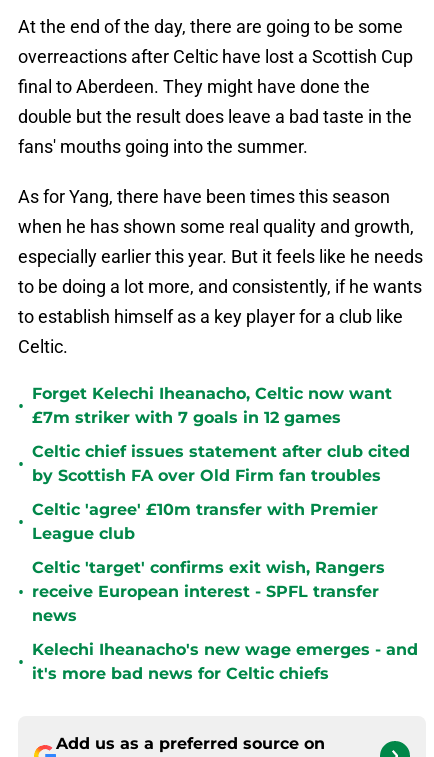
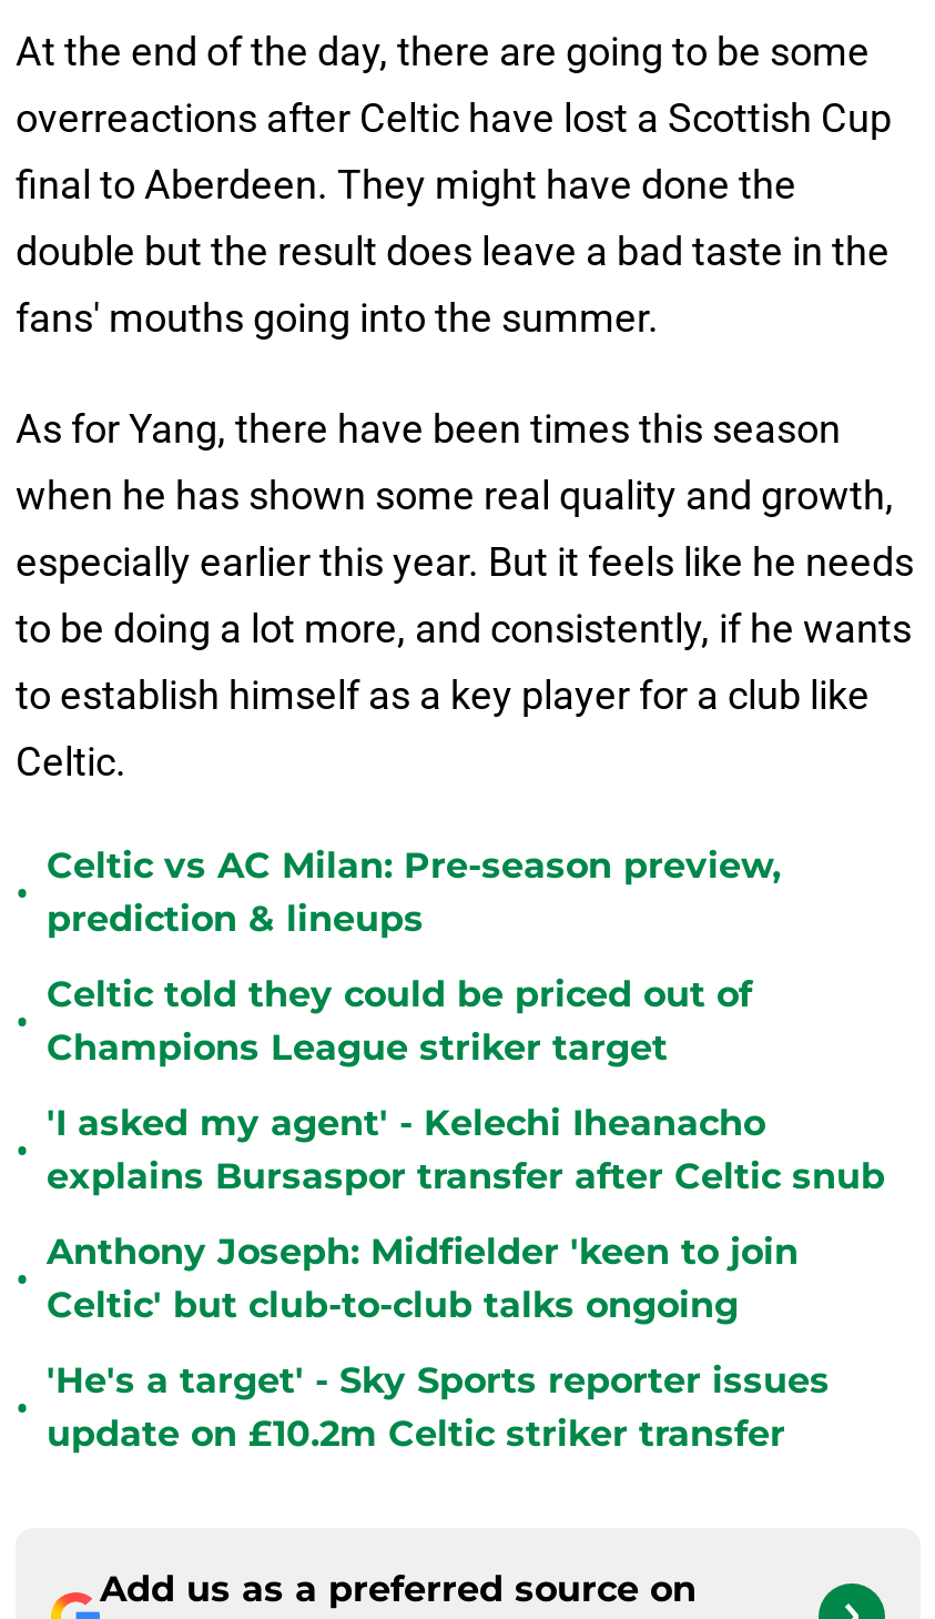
[32,384,392,427] Forget Kelechi Iheanacho, Celtic now want | £7m striker with 7 goals in 12 games -> [47,844,781,940] Celtic vs AC Milan: Pre-season preview, | prediction & lineups
[32,442,410,485] Celtic chief issues statement after club cited | by Scottish FA over Old Firm fan troubles -> [47,973,752,1069] Celtic told they could be priced out of | Champions League striker target
[32,500,378,543] Celtic 'agree' £10m transfer with Premier | League club -> [47,1102,885,1197] 'I asked my agent' - Kelechi Iheanacho | explains Bursaspor transfer after Celtic snub
[32,558,385,625] Celtic 'target' confirms exit wish, Rangers | receive European interest - SPFL transfer | news -> [47,1231,799,1326] Anthony Joseph: Midfielder 'keen to join | Celtic' but club-to-club talks ongoing
[32,640,418,683] Kelechi Iheanacho's new wage emerges - and | it's more bad news for Celtic chiefs -> [47,1359,830,1455] 'He's a target' - Sky Sports reporter issues | update on £10.2m Celtic striker transfer

